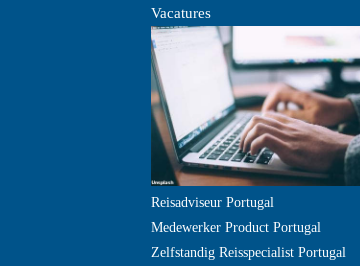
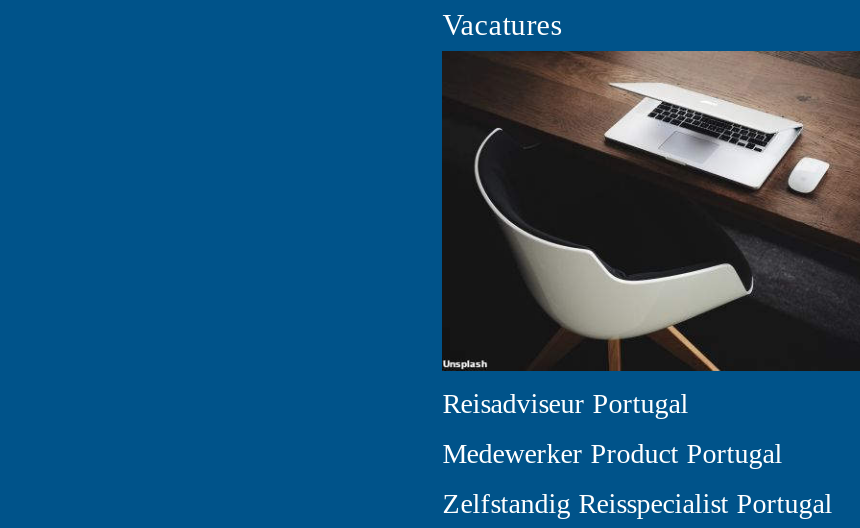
[150,25,357,187] [image] -> [440,49,854,373] [image]

